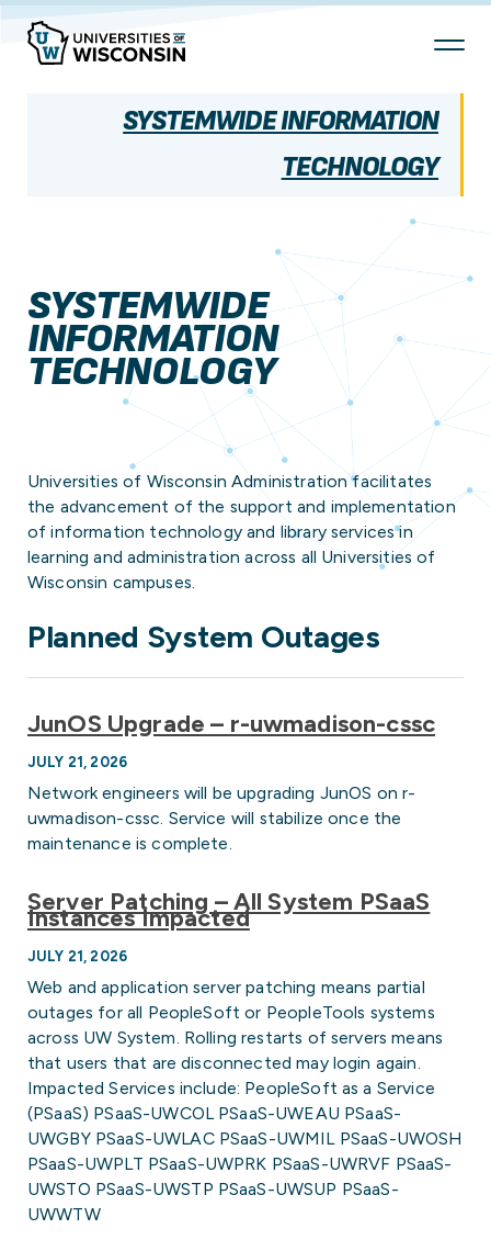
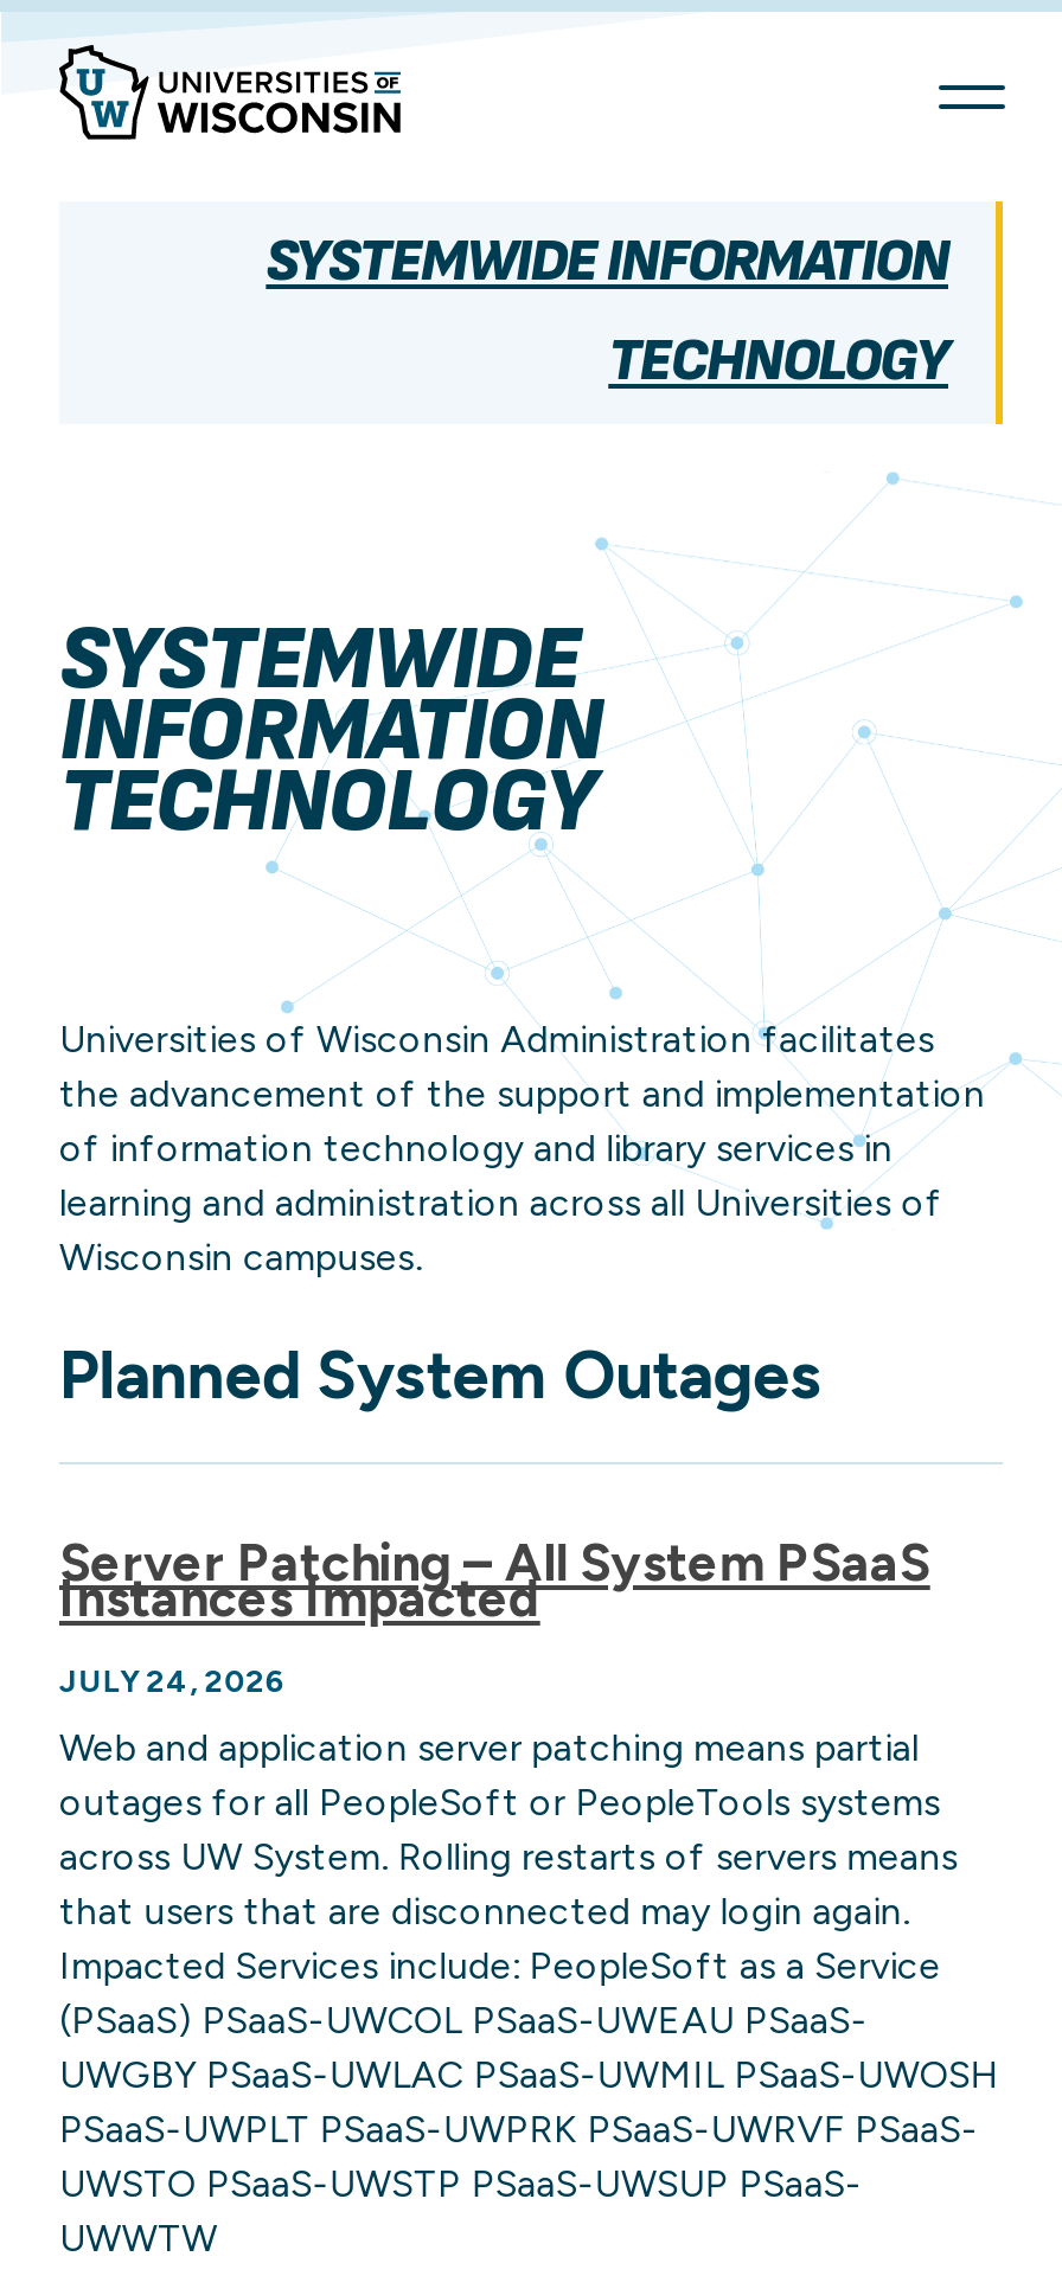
[27,708,435,853] JunOS Upgrade – r-uwmadison-cssc | JULY 21, 2026 | Network engineers will be upgrading JunOS on r- | uwmadison-cssc. Service will stabilize once the | maintenance is complete. -> none
[27,948,127,964] JULY 21, 2026 -> [59,1663,285,1698] JULY 24, 2026

